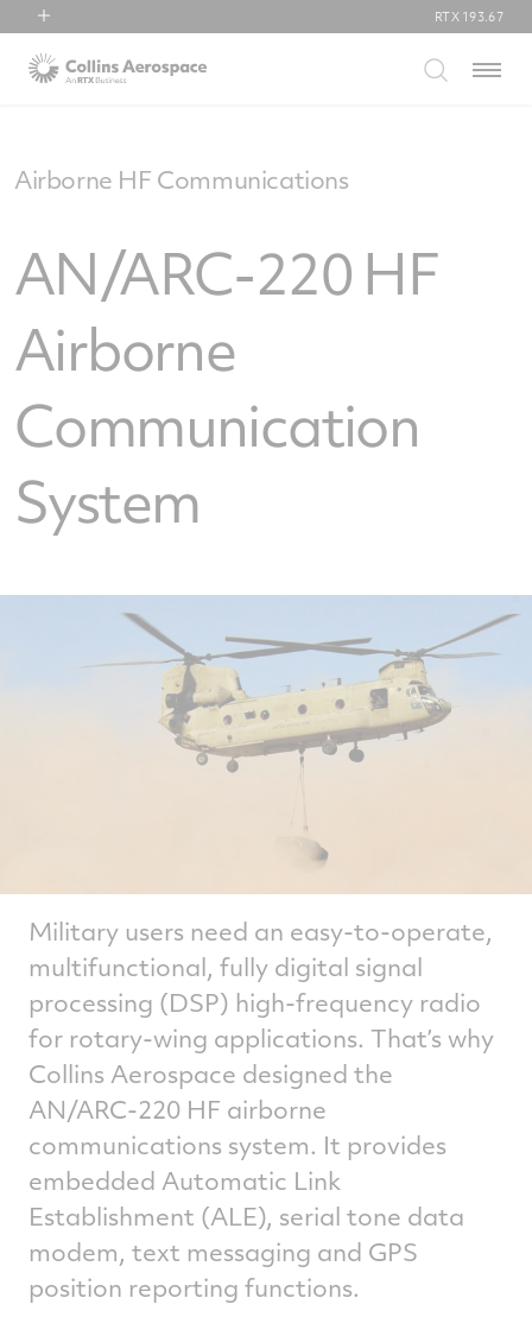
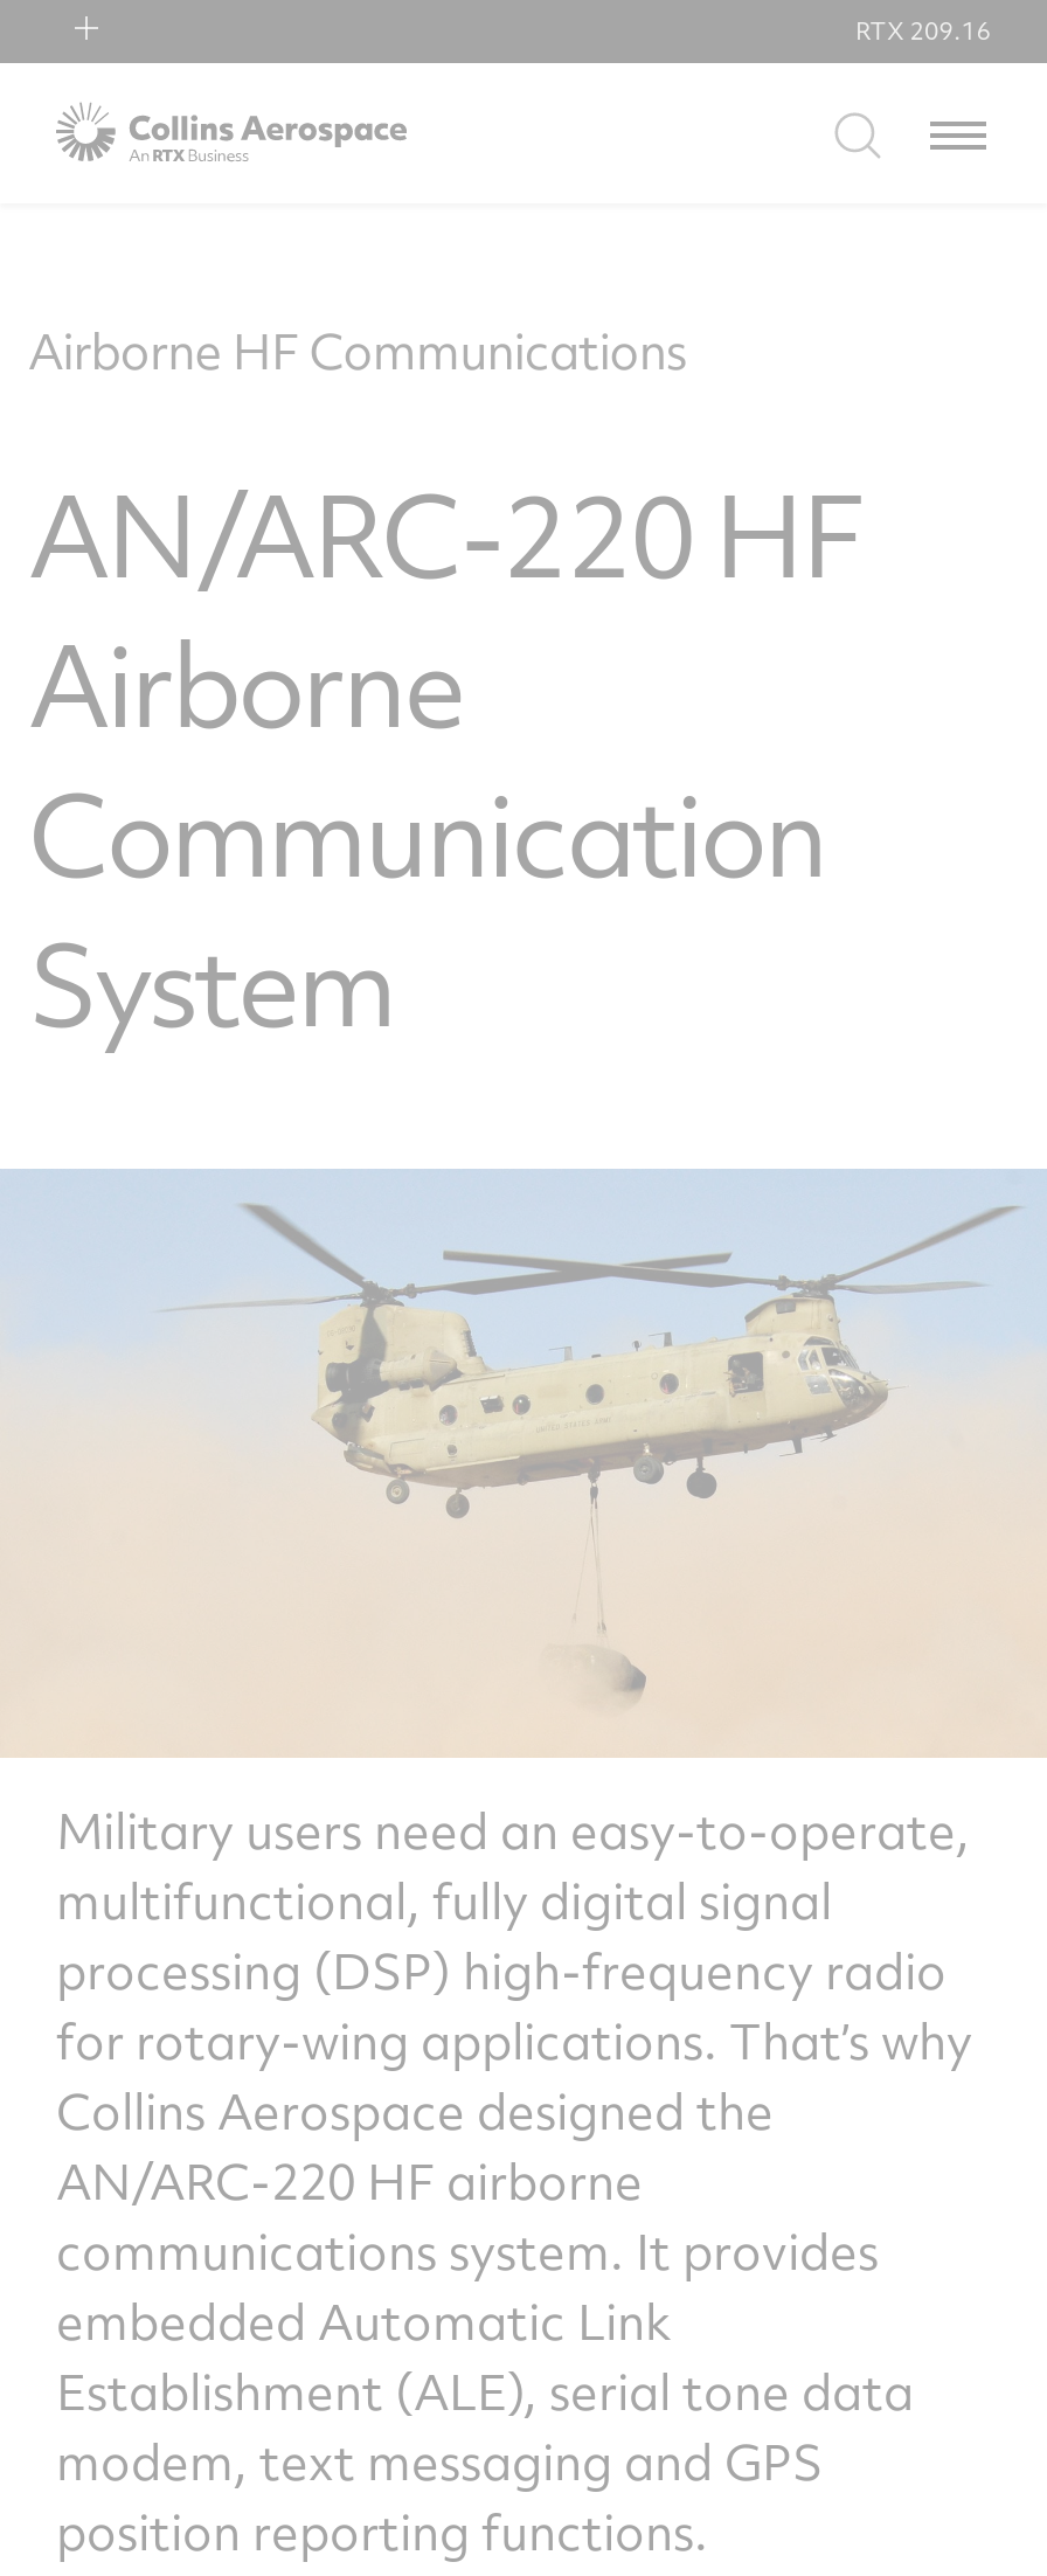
[435,8,503,25] RTX 193.67 -> [855,14,991,47] RTX 209.16

